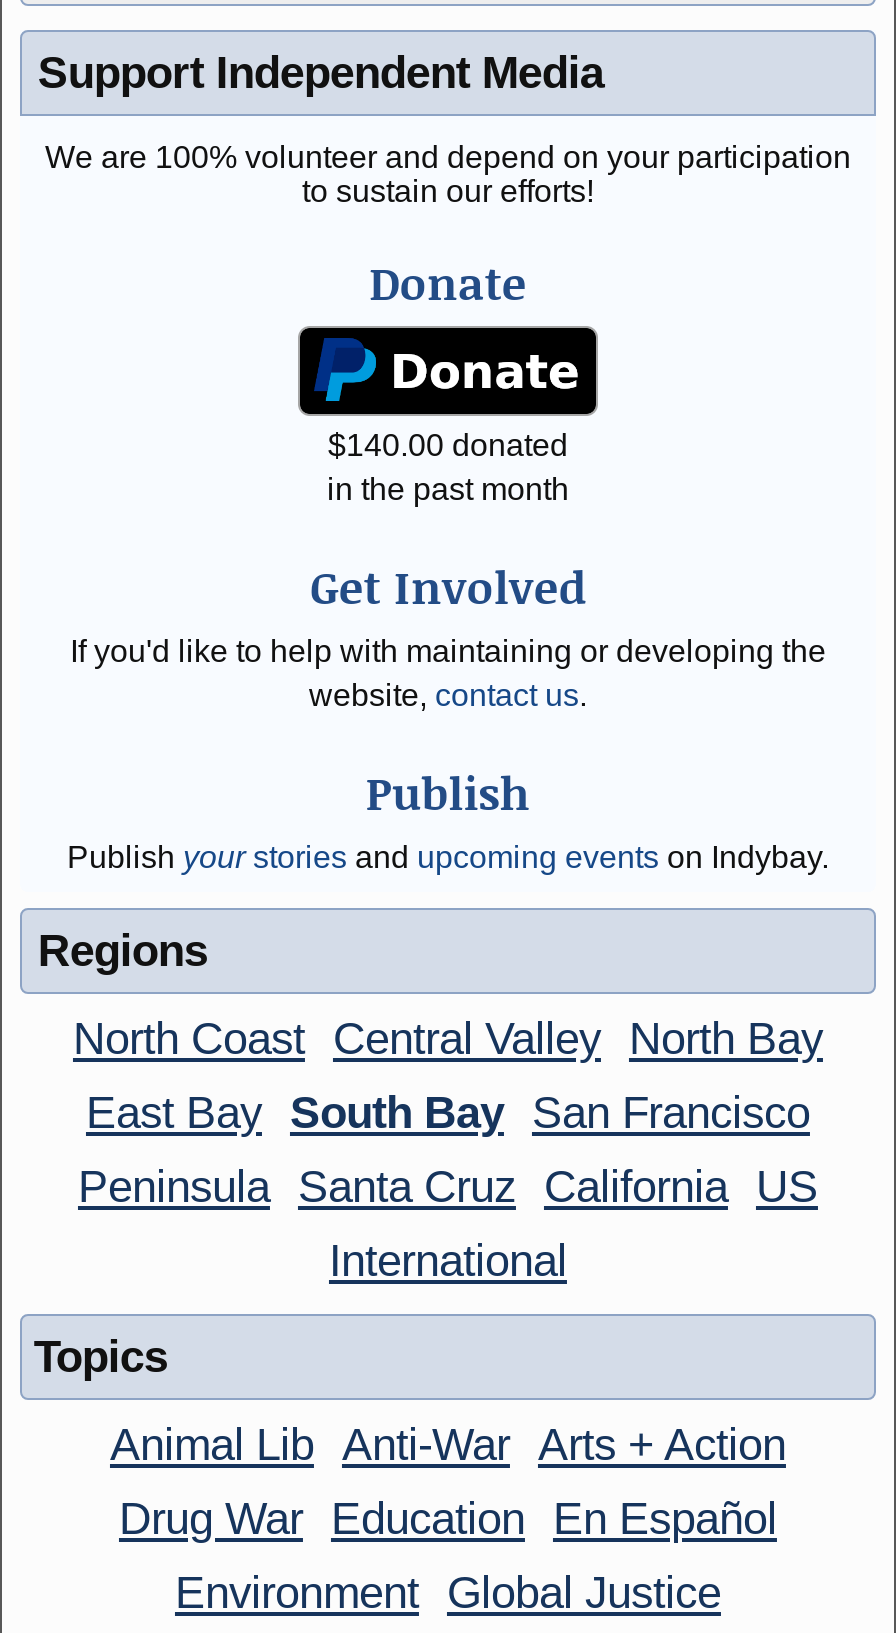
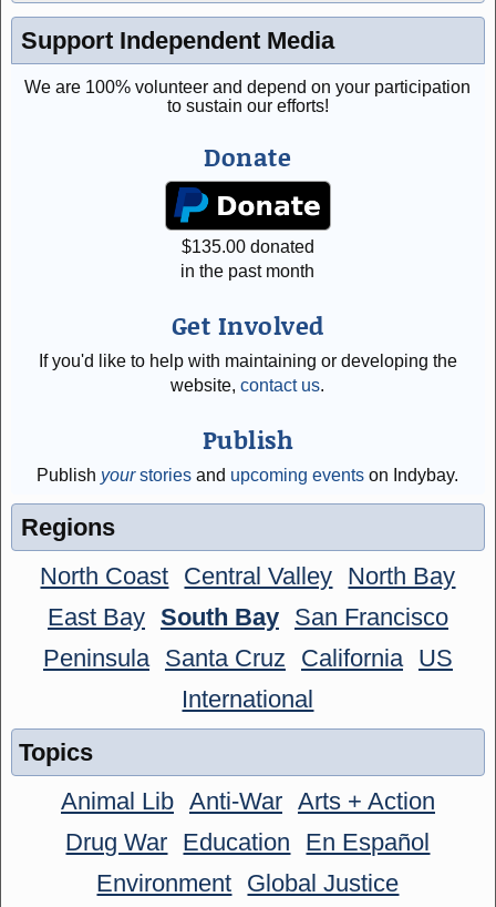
[328,427,568,461] $140.00 donated -> [182,237,314,256] $135.00 donated

